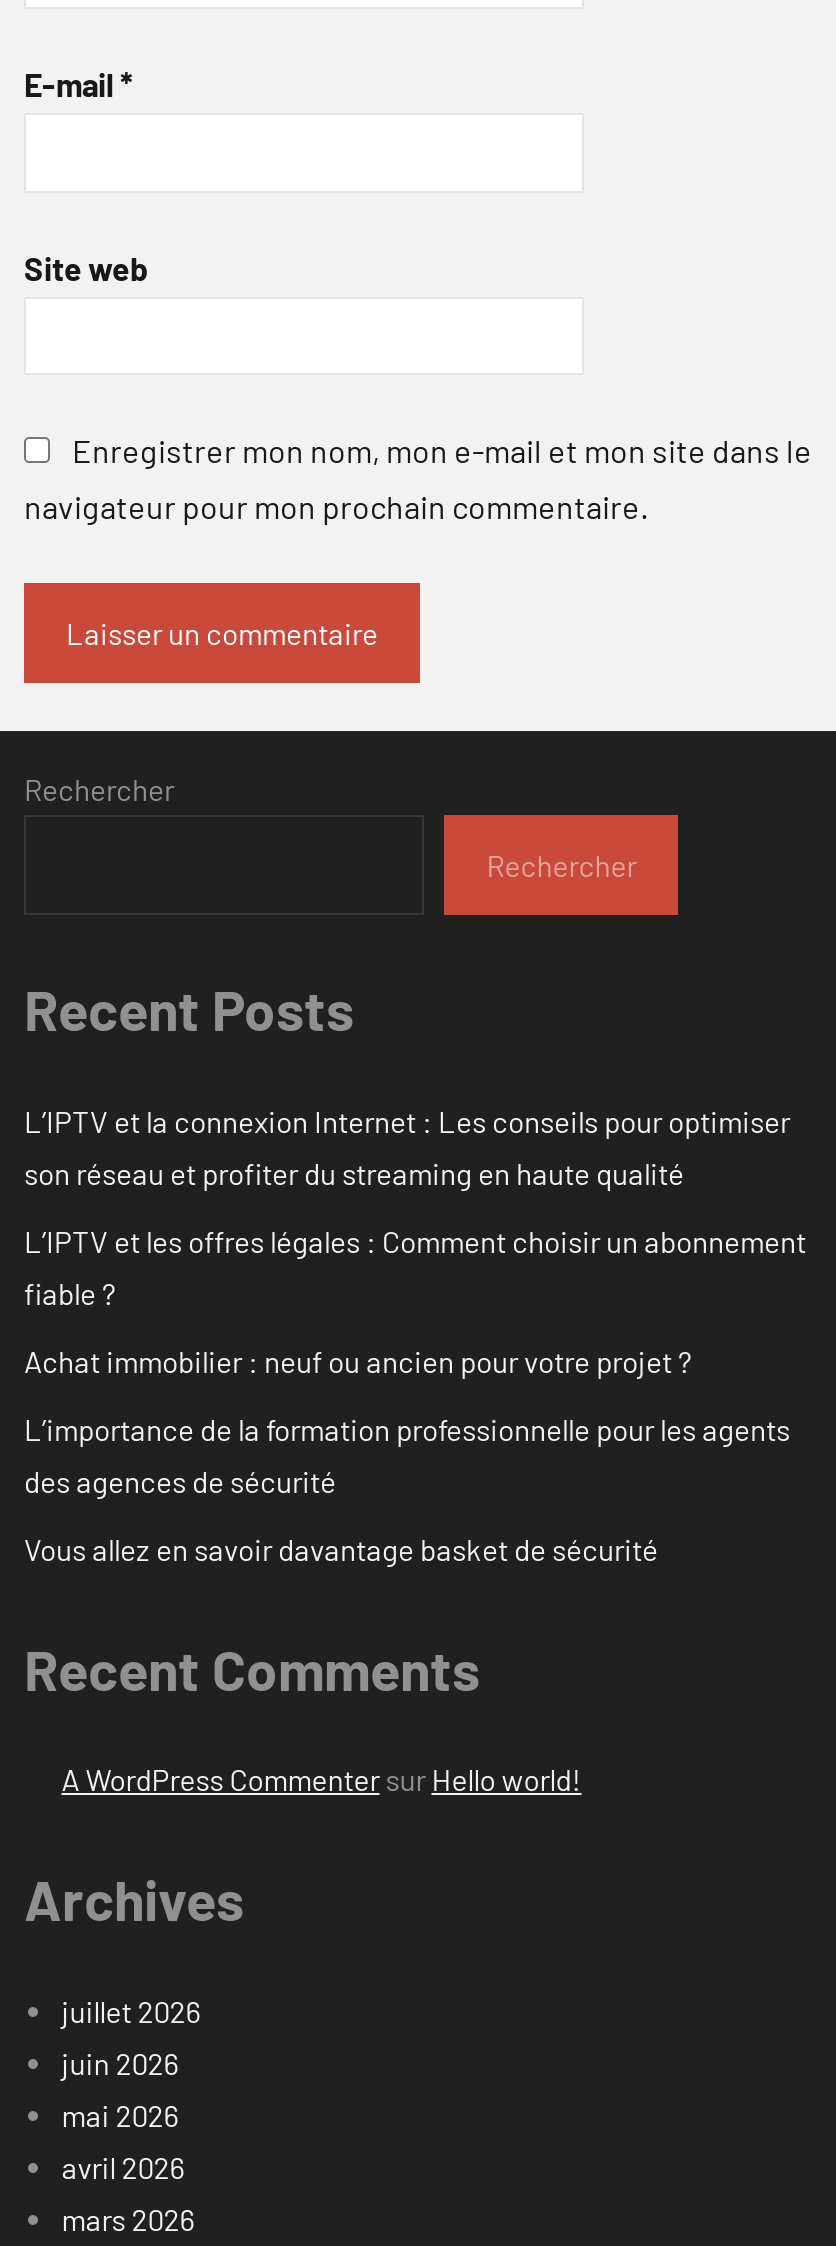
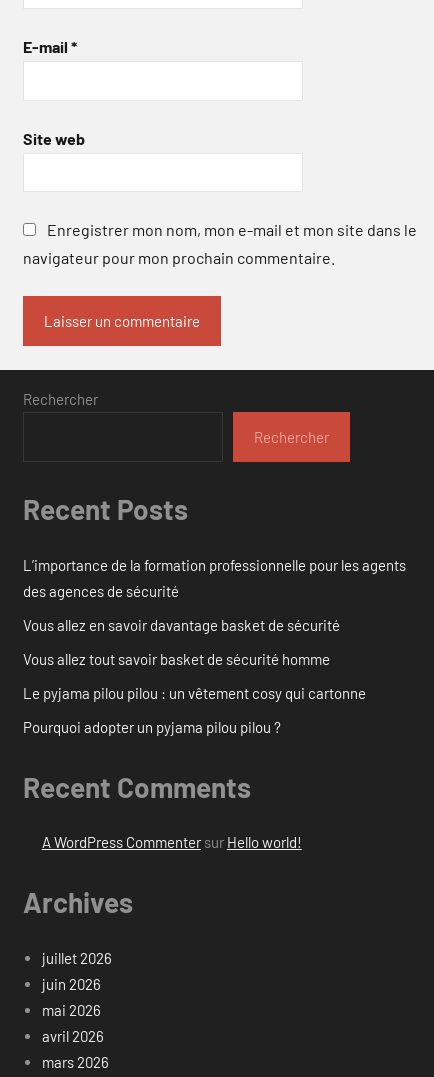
[24,1103,806,1379] L’IPTV et la connexion Internet : Les conseils pour optimiser | son réseau et profiter du streaming en haute qualité | L’IPTV et les offres légales : Comment choisir un abonnement | fiable ? | Achat immobilier : neuf ou ancien pour votre projet ? -> none
moved [24,1411,790,1567] -> [23,556,406,634]: L’importance de la formation professionnelle pour les agents | des agences de sécurité | Vous allez en savoir davantage basket de sécurité
none -> [23,650,366,736] Vous allez tout savoir basket de sécurité homme | Le pyjama pilou pilou : un vêtement cosy qui cartonne | Pourquoi adopter un pyjama pilou pilou ?

